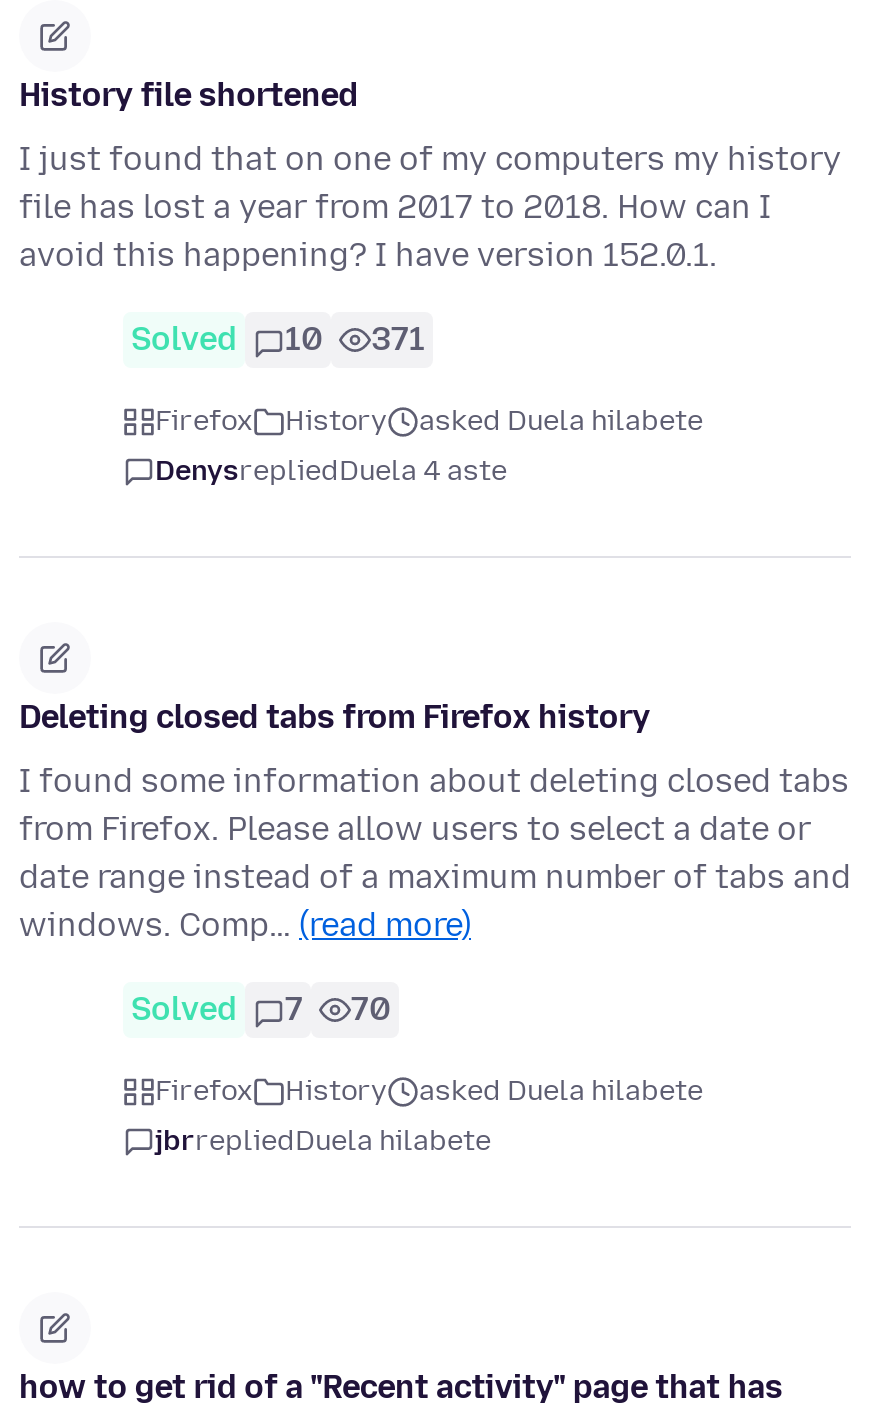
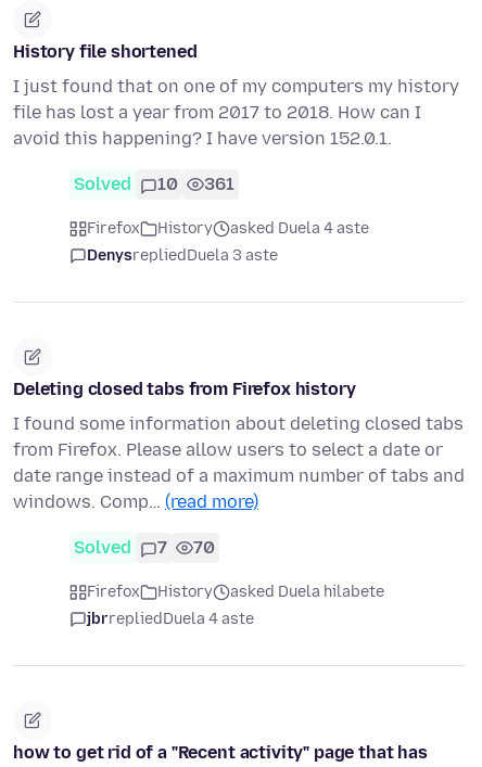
[131,321,425,359] Solved 10 371 -> [74,174,234,195] Solved 10 361
[419,405,703,439] asked Duela hilabete -> [230,220,369,238] asked Duela 4 aste
[155,455,507,489] Denysreplied Duela 4 aste -> [87,247,278,265] Denysreplied Duela 3 aste
[155,1125,491,1159] jbrreplied Duela hilabete -> [87,610,254,629] jbrreplied Duela 4 aste

